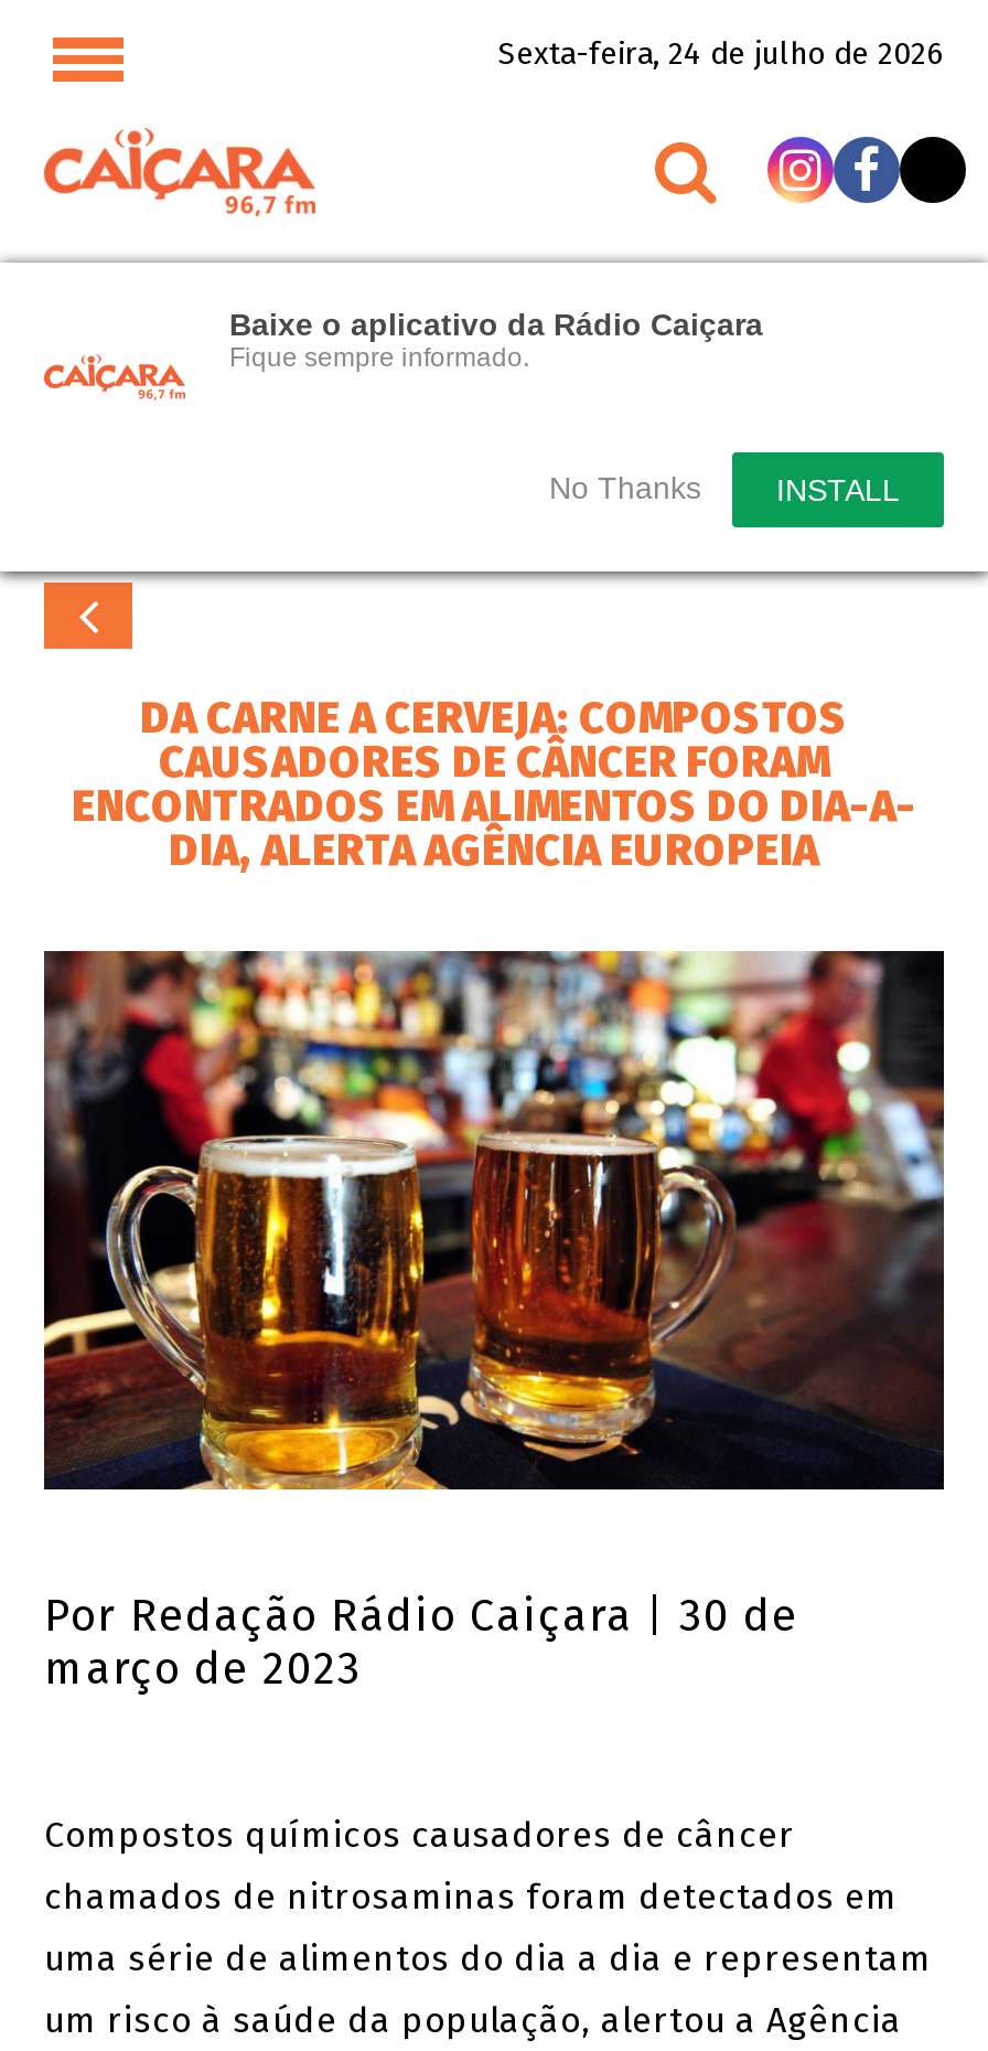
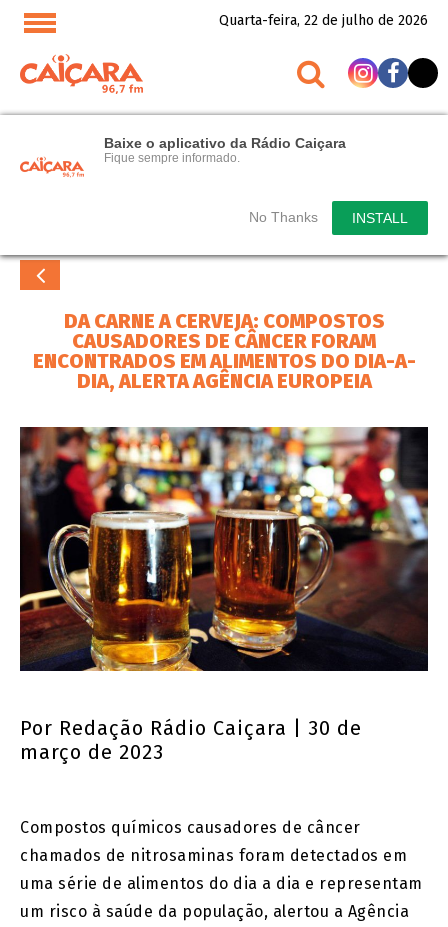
[498,35,944,73] Sexta-feira, 24 de julho de 2026 -> [219,12,428,29] Quarta-feira, 22 de julho de 2026

